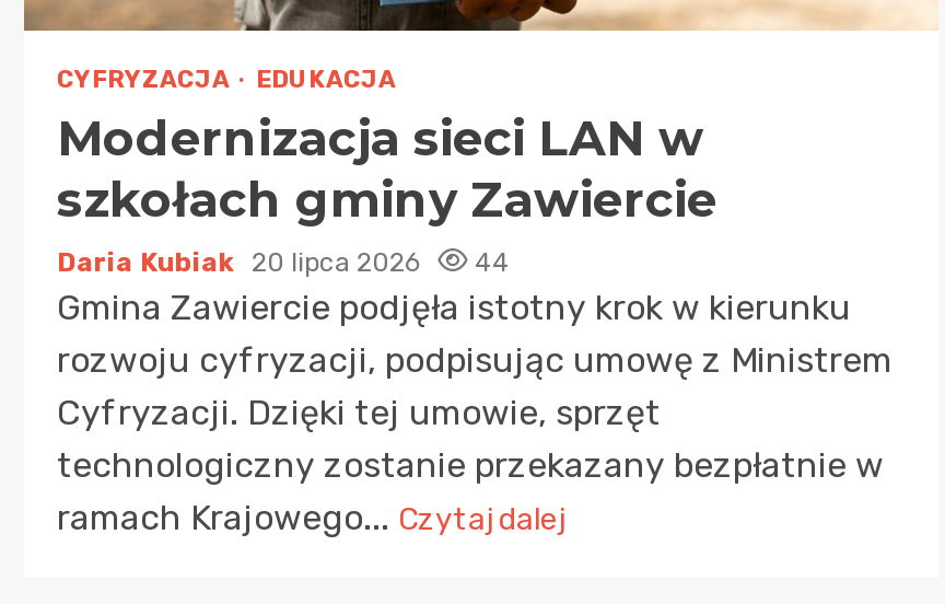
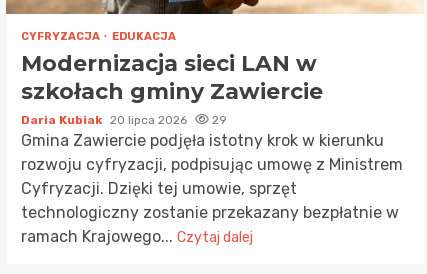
[57,247,510,278] Daria Kubiak 20 lipca 2026 44 -> [21,113,227,127] Daria Kubiak 20 lipca 2026 29

